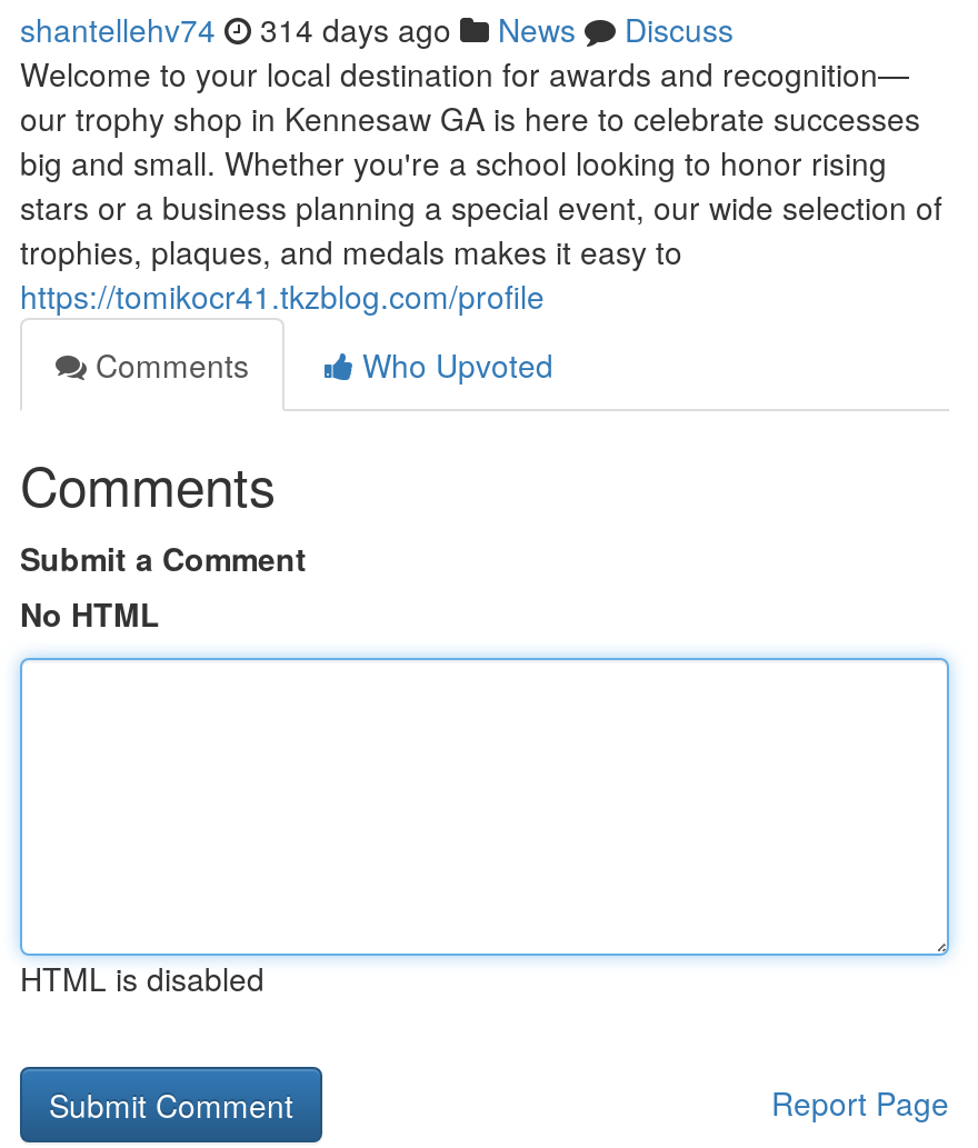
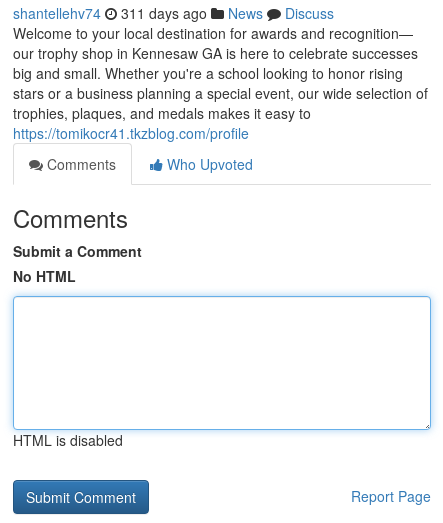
[20,7,733,51] shantellehv74 314 days ago News Discuss -> [13,3,334,23] shantellehv74 311 days ago News Discuss

